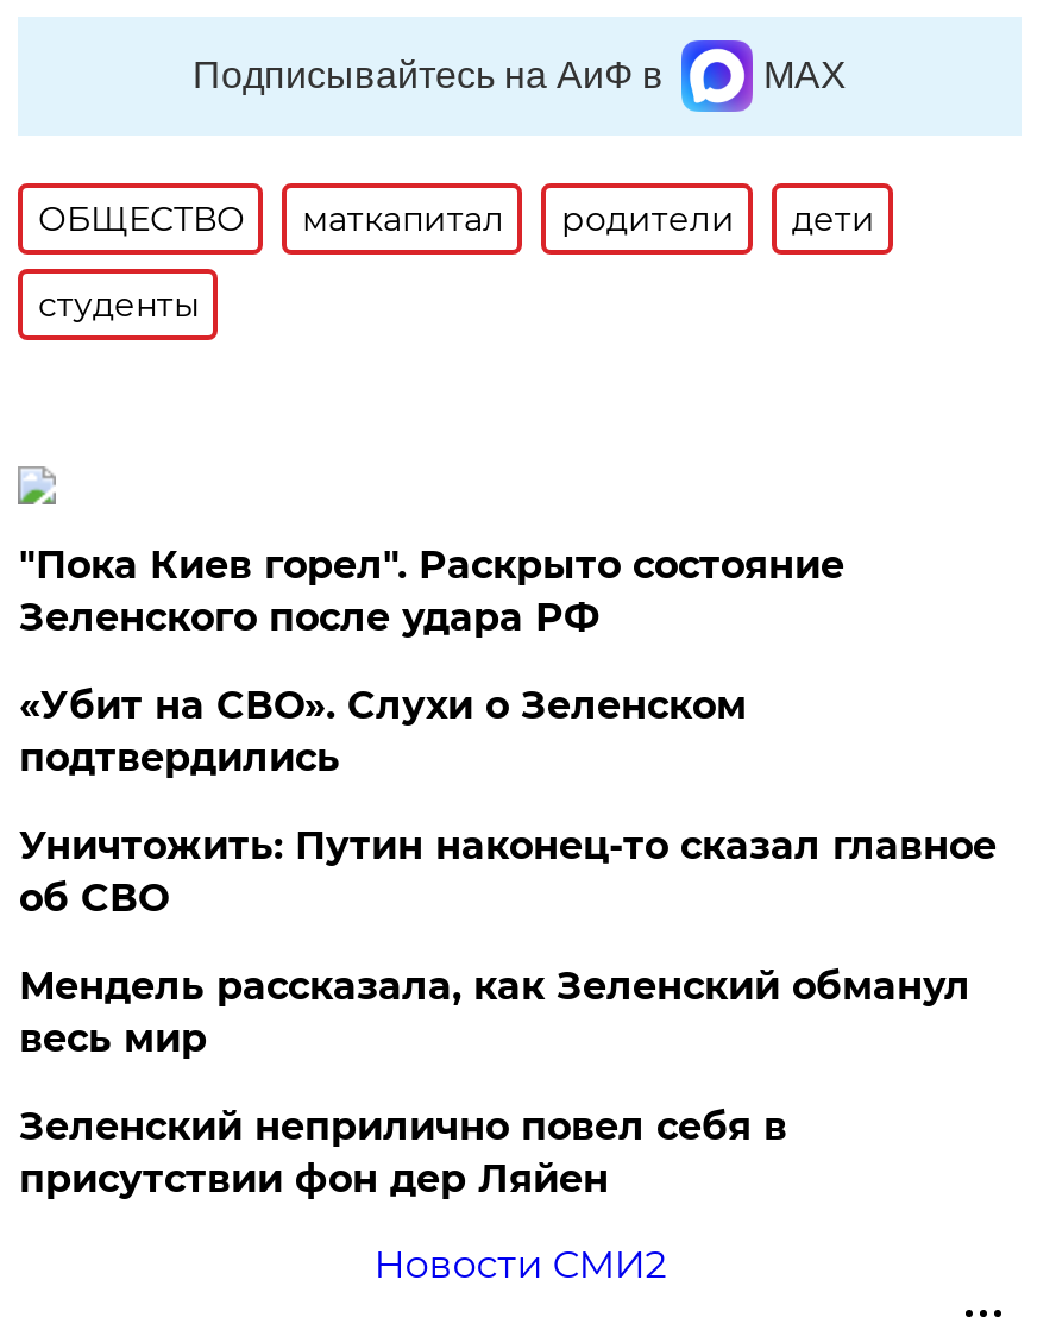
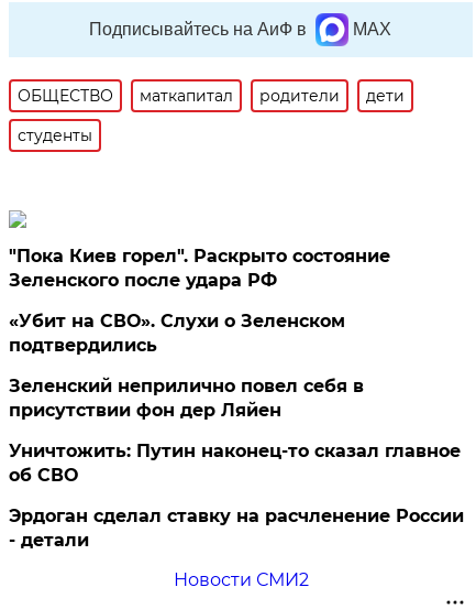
moved [19,823,996,921] -> [9,441,461,486]: Уничтожить: Путин наконец-то сказал главное | об СВО
[19,964,970,1061] Мендель рассказала, как Зеленский обманул | весь мир -> none
moved [19,1104,787,1202] -> [9,376,364,421]: Зеленский неприлично повел cебя в | присутствии фон дер Ляйен
none -> [9,505,464,551] Эрдоган сделал ставку на расчленение России | - детали

